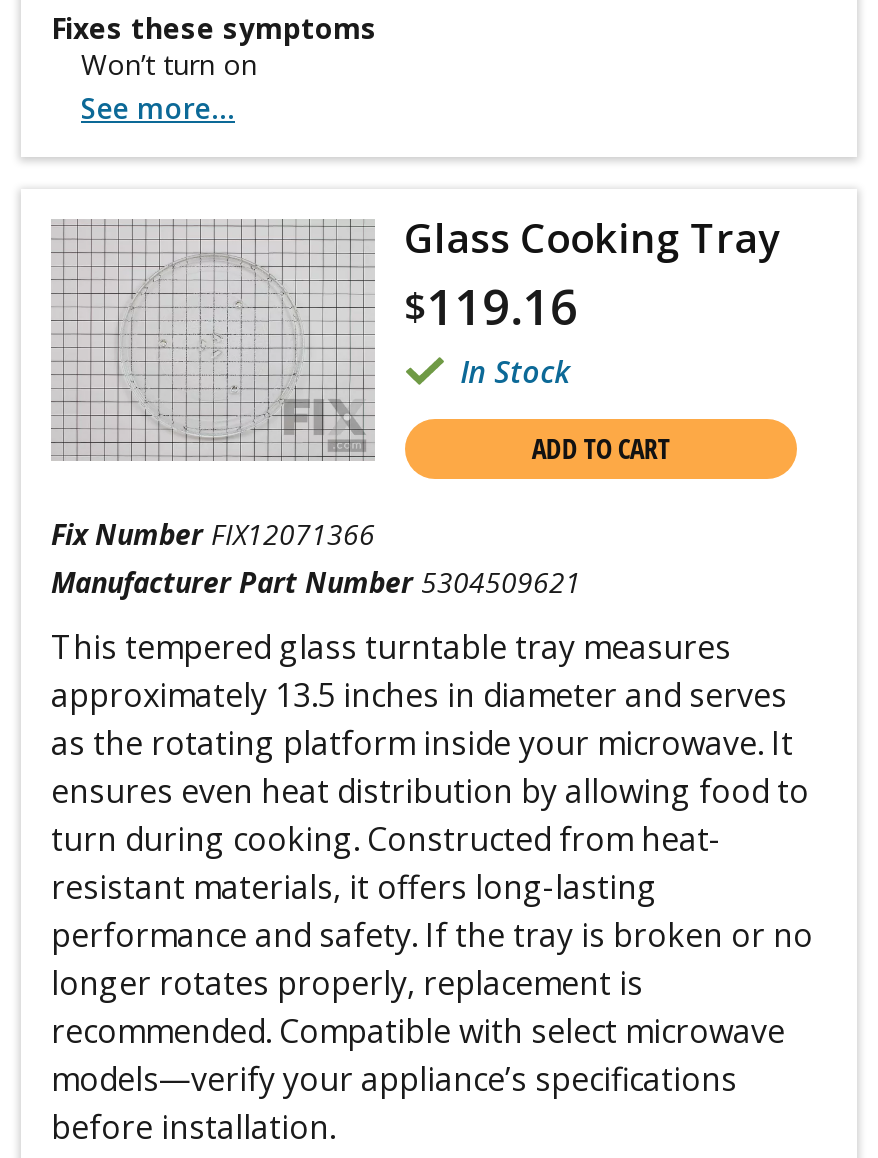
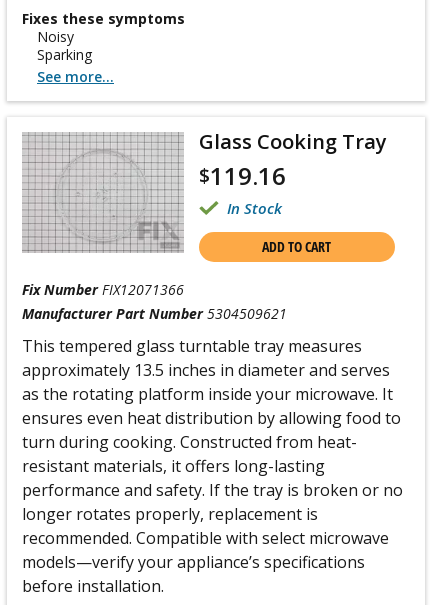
[81,45,257,83] Won’t turn on -> [37,27,92,64] Noisy | Sparking

